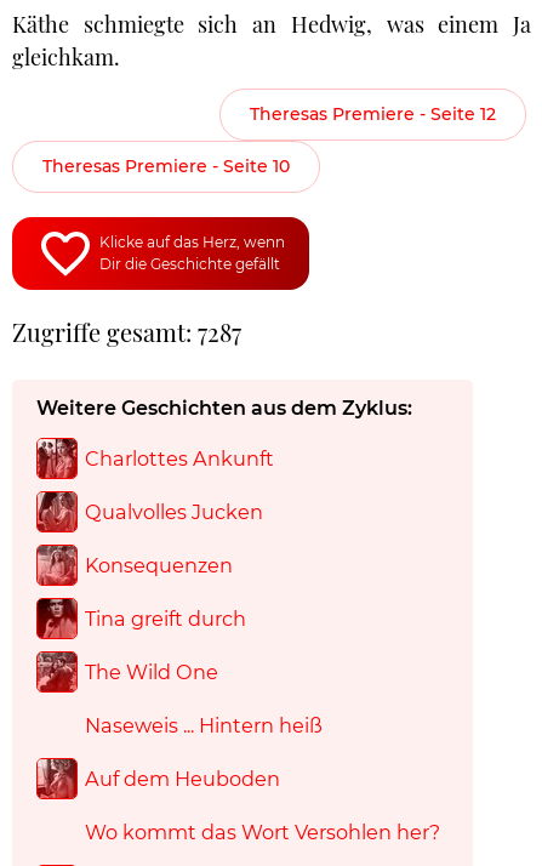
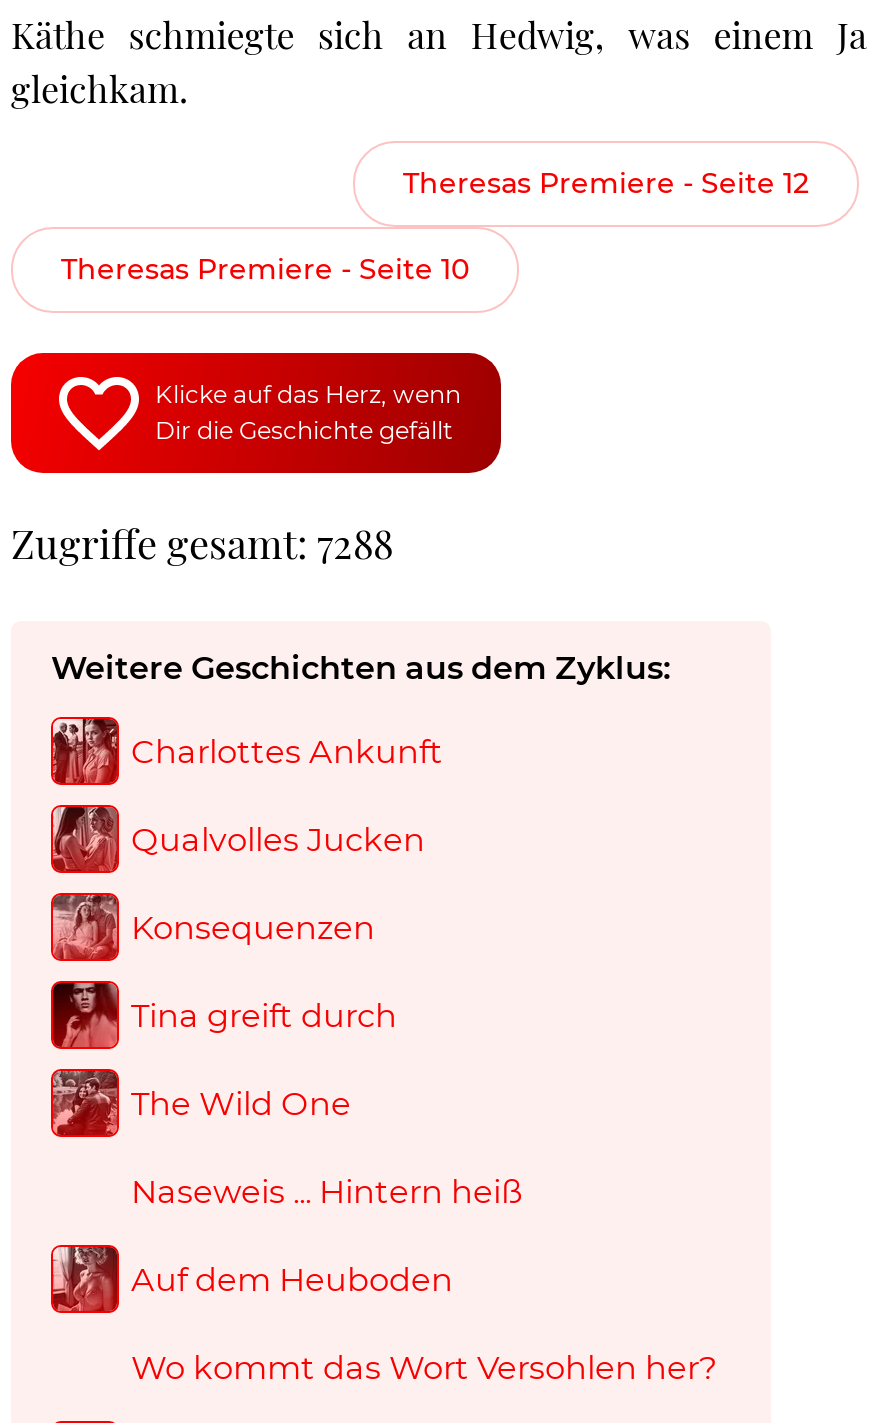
[12,316,241,349] Zugriffe gesamt: 7287 -> [11,516,393,570] Zugriffe gesamt: 7288

